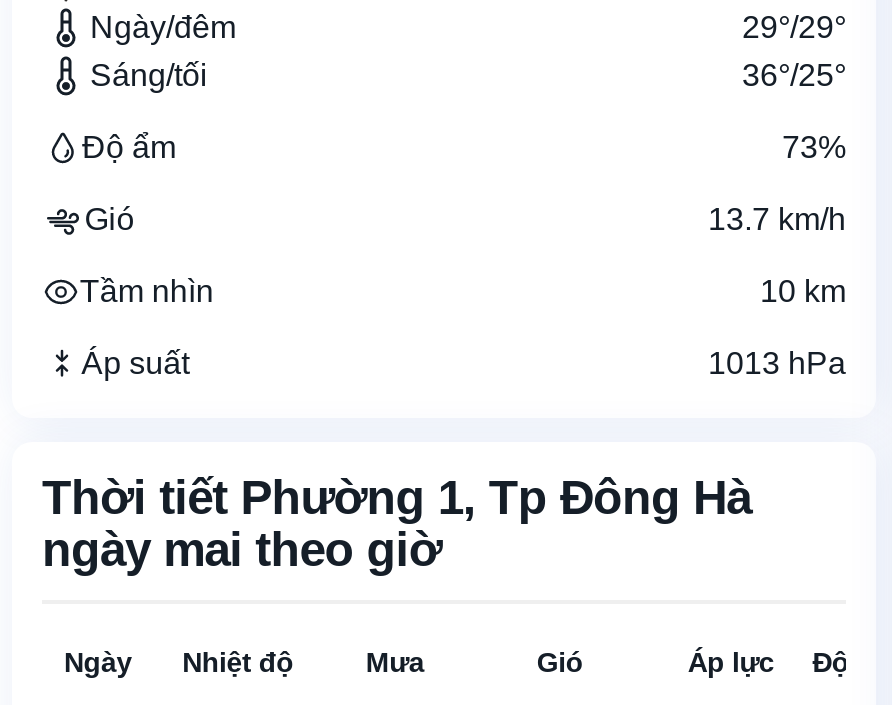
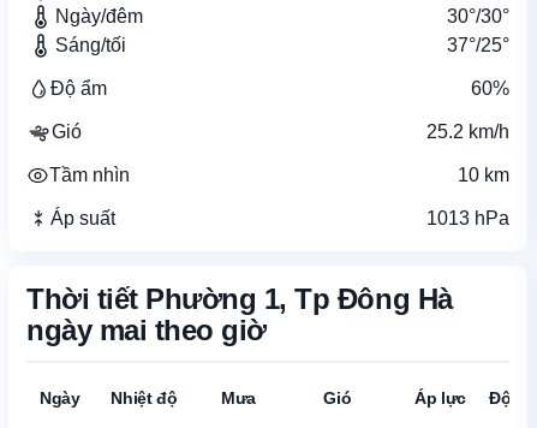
[742,10,846,44] 29°/29° -> [447,6,509,26] 30°/30°
[742,58,846,92] 36°/25° -> [447,35,509,55] 37°/25°
[782,130,846,164] 73% -> [471,78,509,99] 60%
[708,202,846,236] 13.7 km/h -> [426,121,509,142] 25.2 km/h

